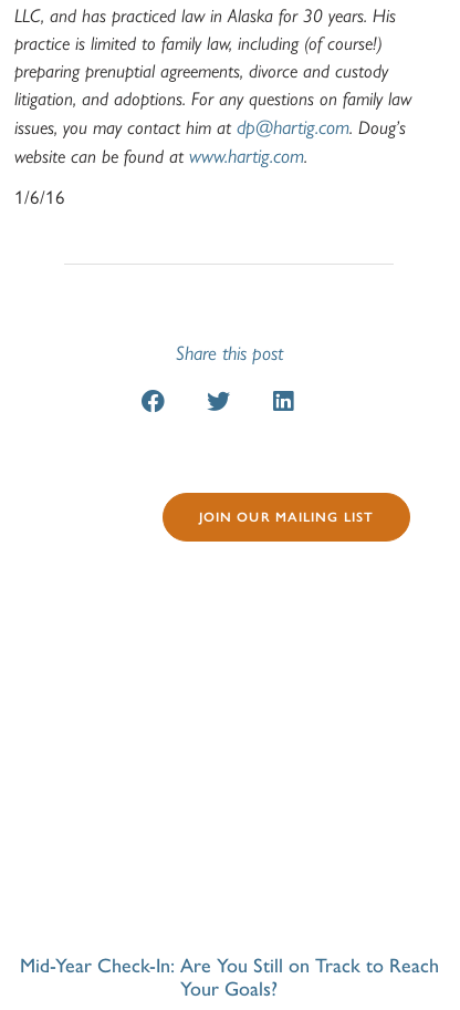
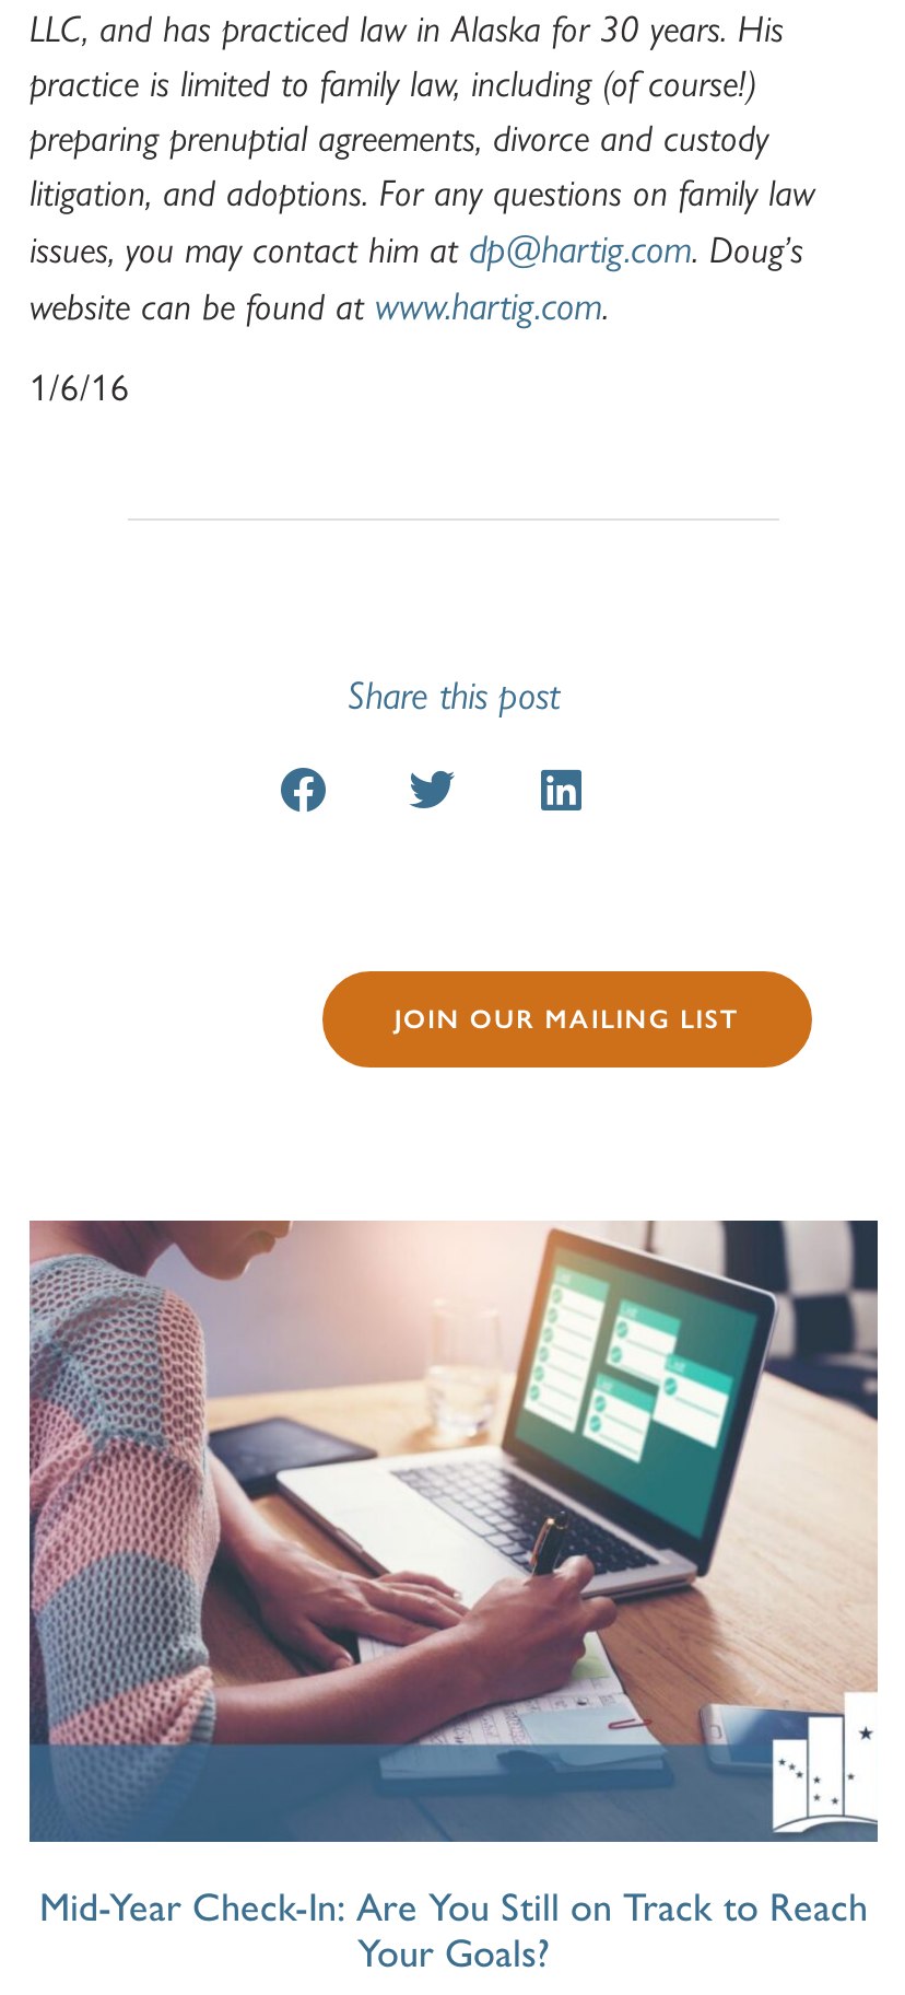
none -> [27,1218,880,1844] [image]

